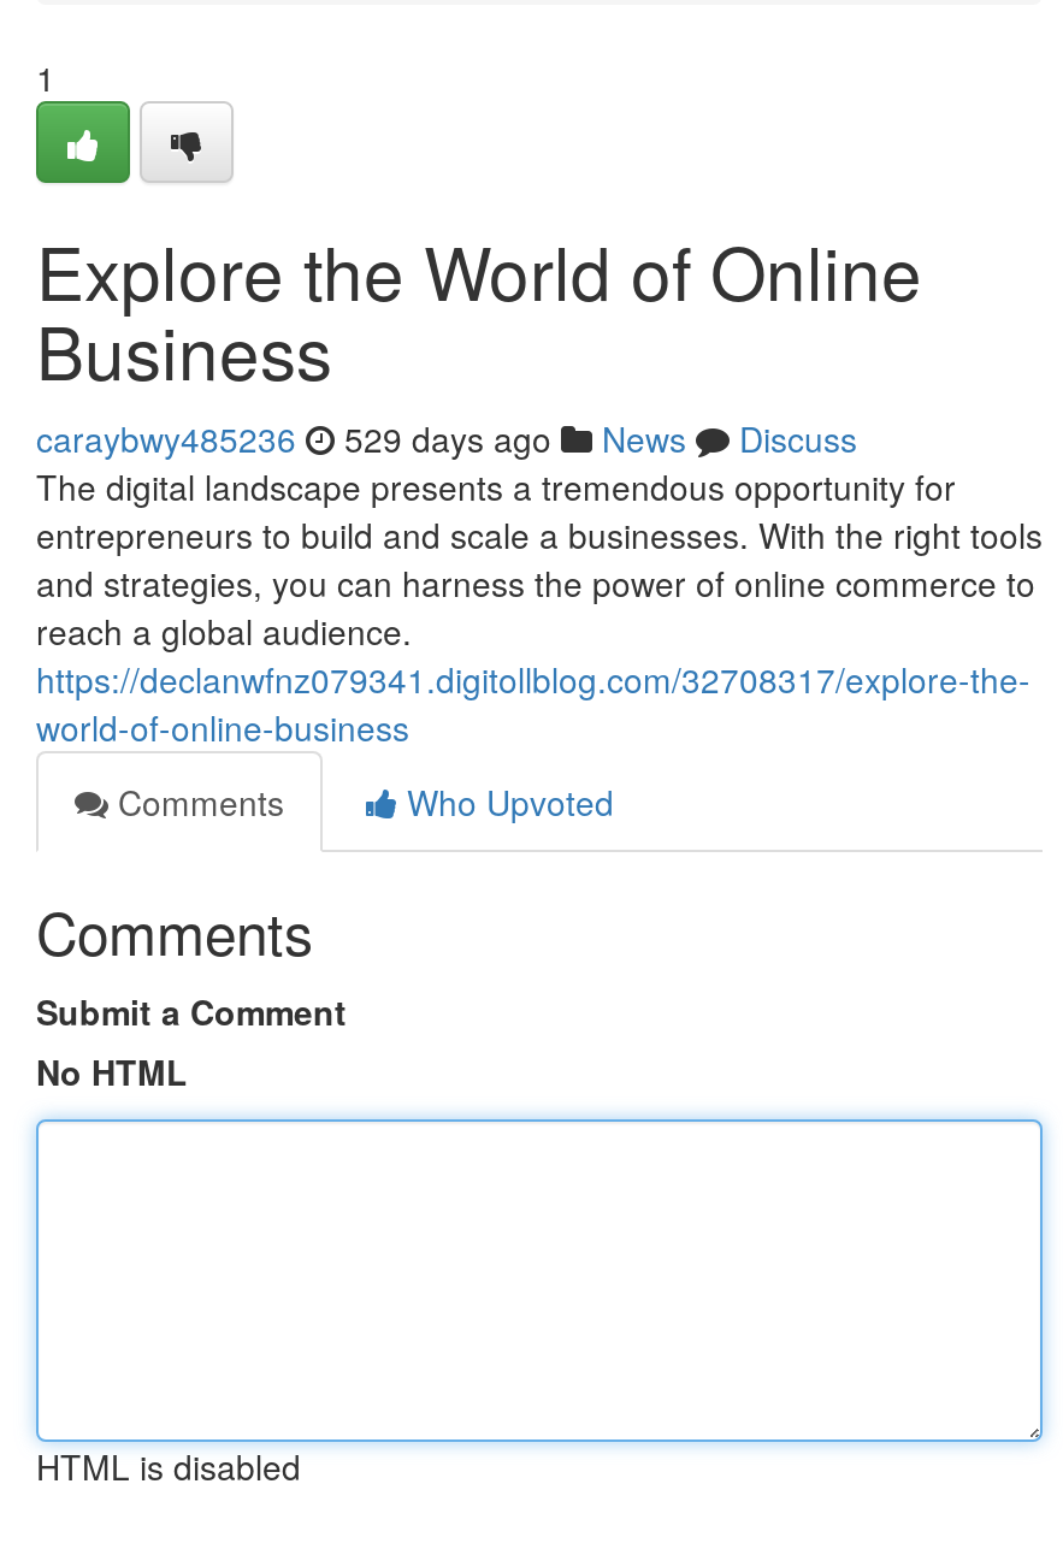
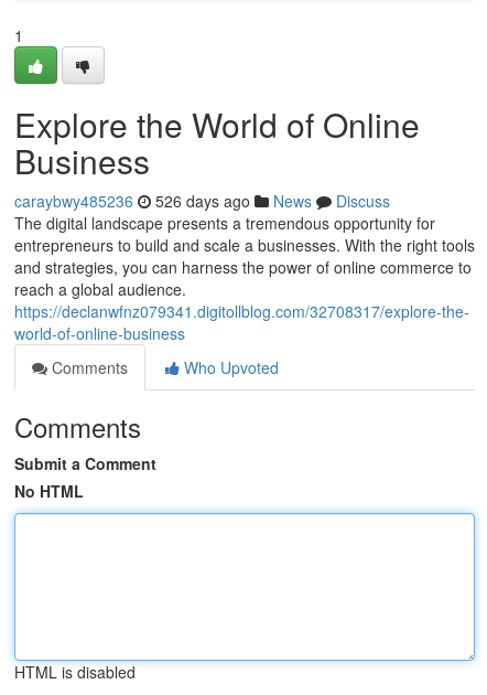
[36,414,857,462] caraybwy485236 529 days ago News Discuss -> [14,190,390,212] caraybwy485236 526 days ago News Discuss

